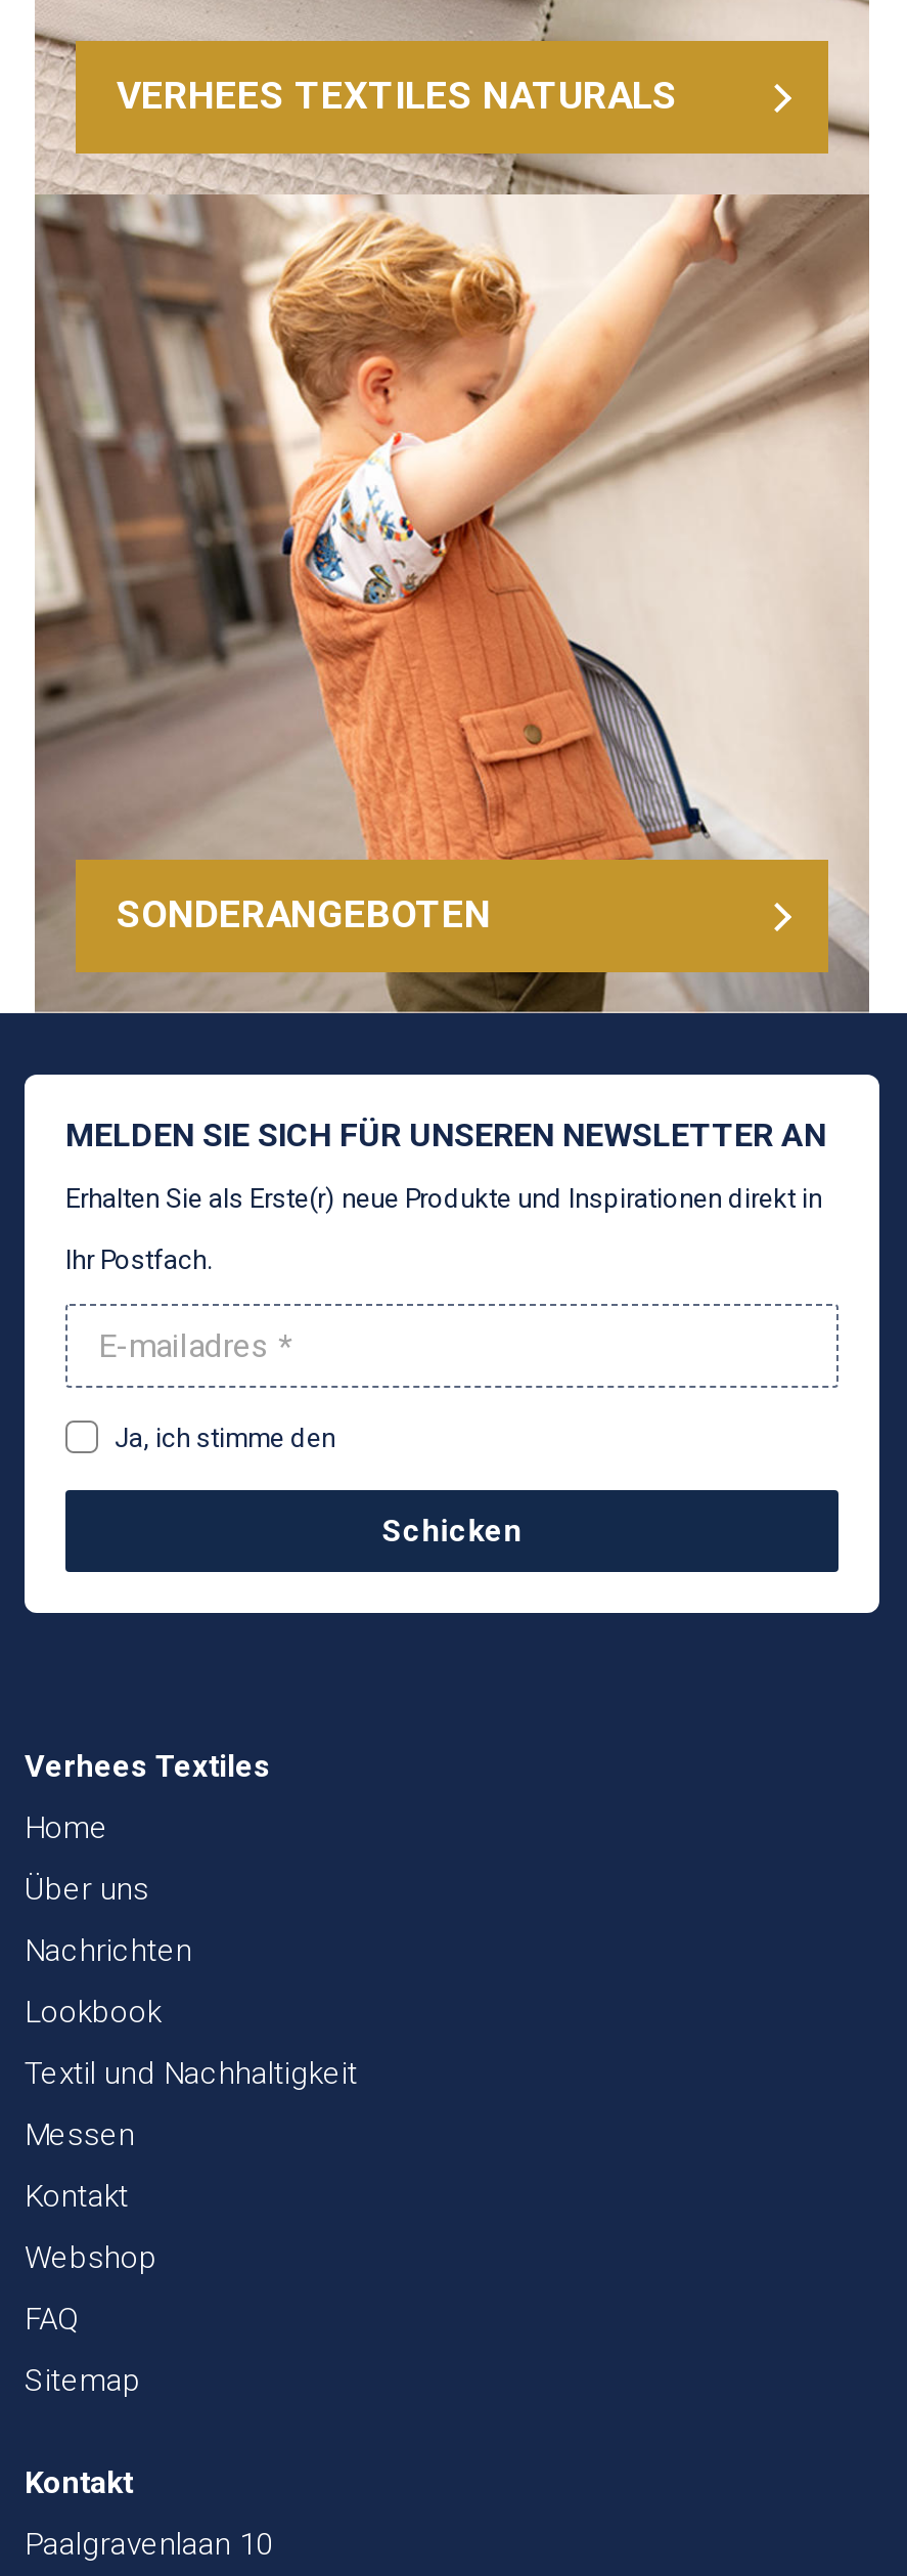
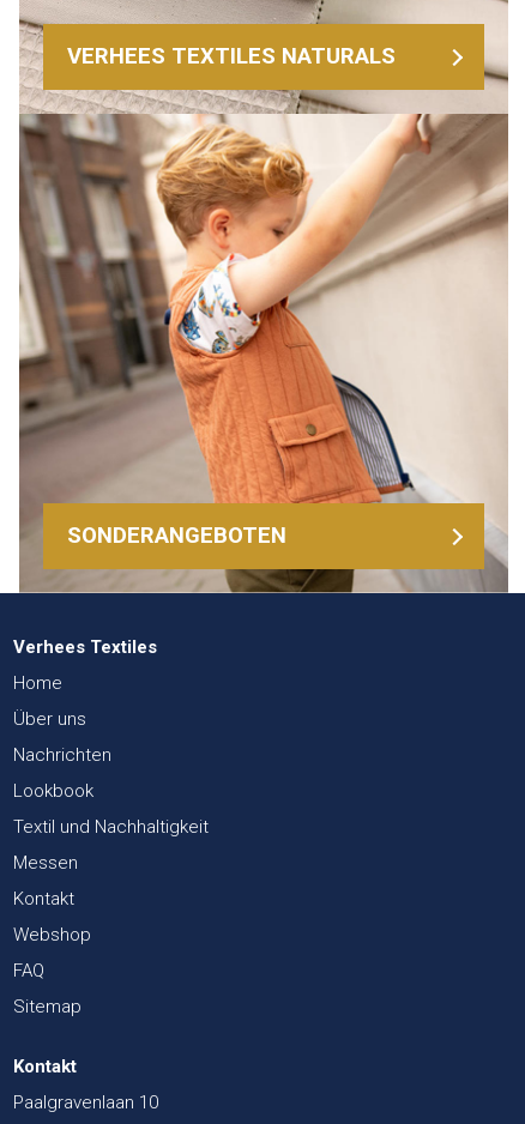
[22,1073,881,1615] [image] | MELDEN SIE SICH FÜR UNSEREN NEWSLETTER AN | Erhalten Sie als Erste(r) neue Produkte und Inspirationen direkt in | Ihr Postfach. -> none
[115,1423,522,1549] Ja, ich stimme den | Schicken -> none

